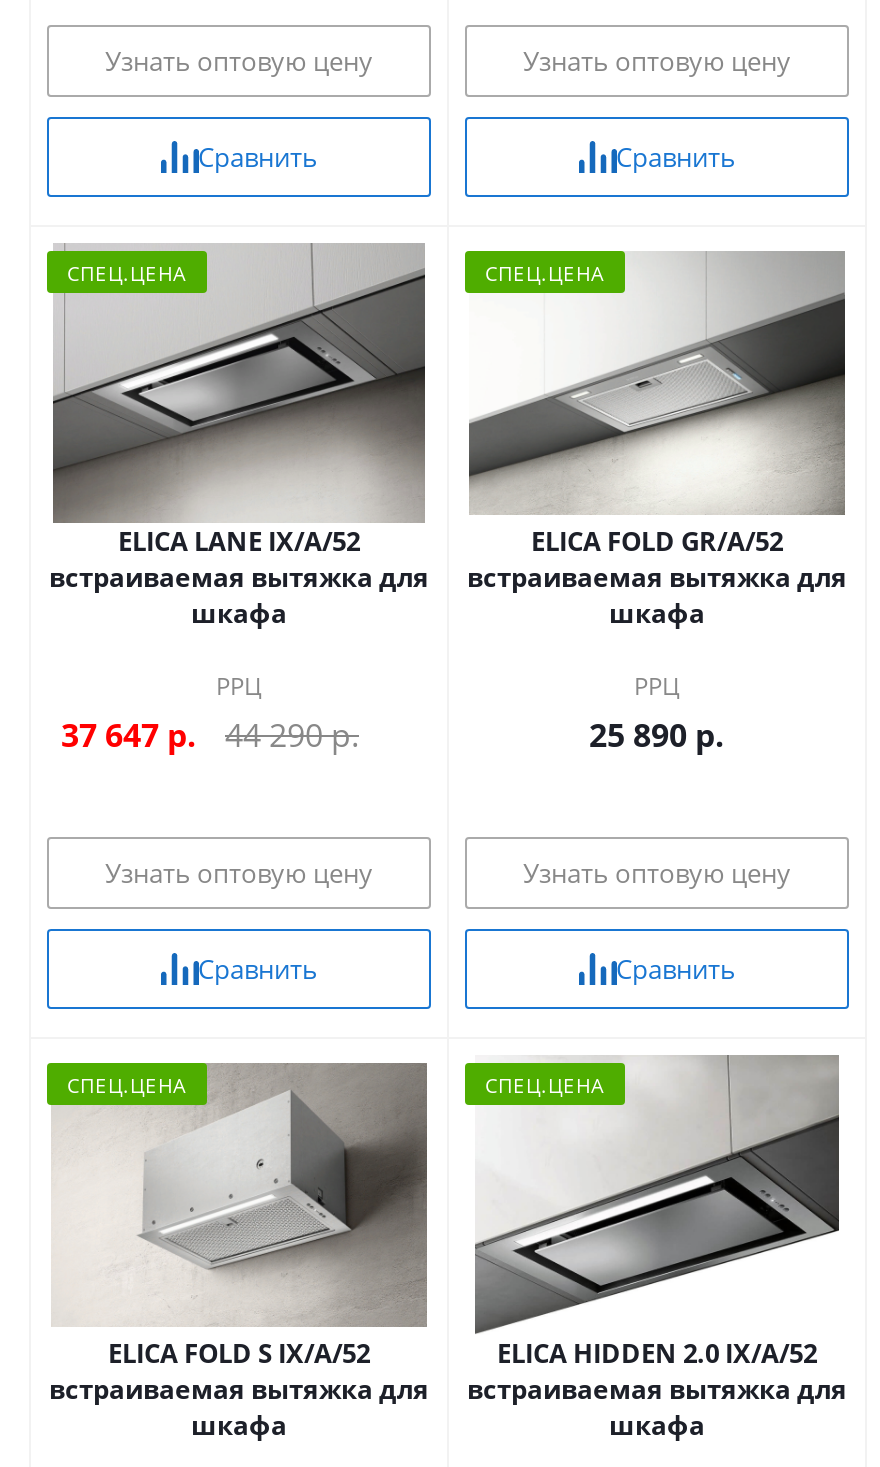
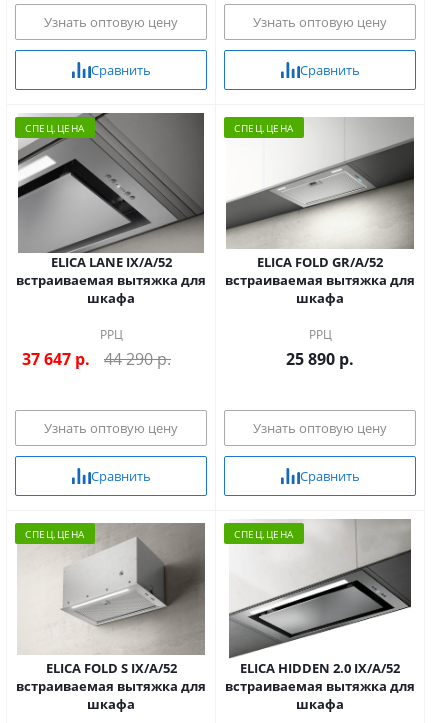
[51,245,425,521] [image] -> [18,113,204,252] [image]

